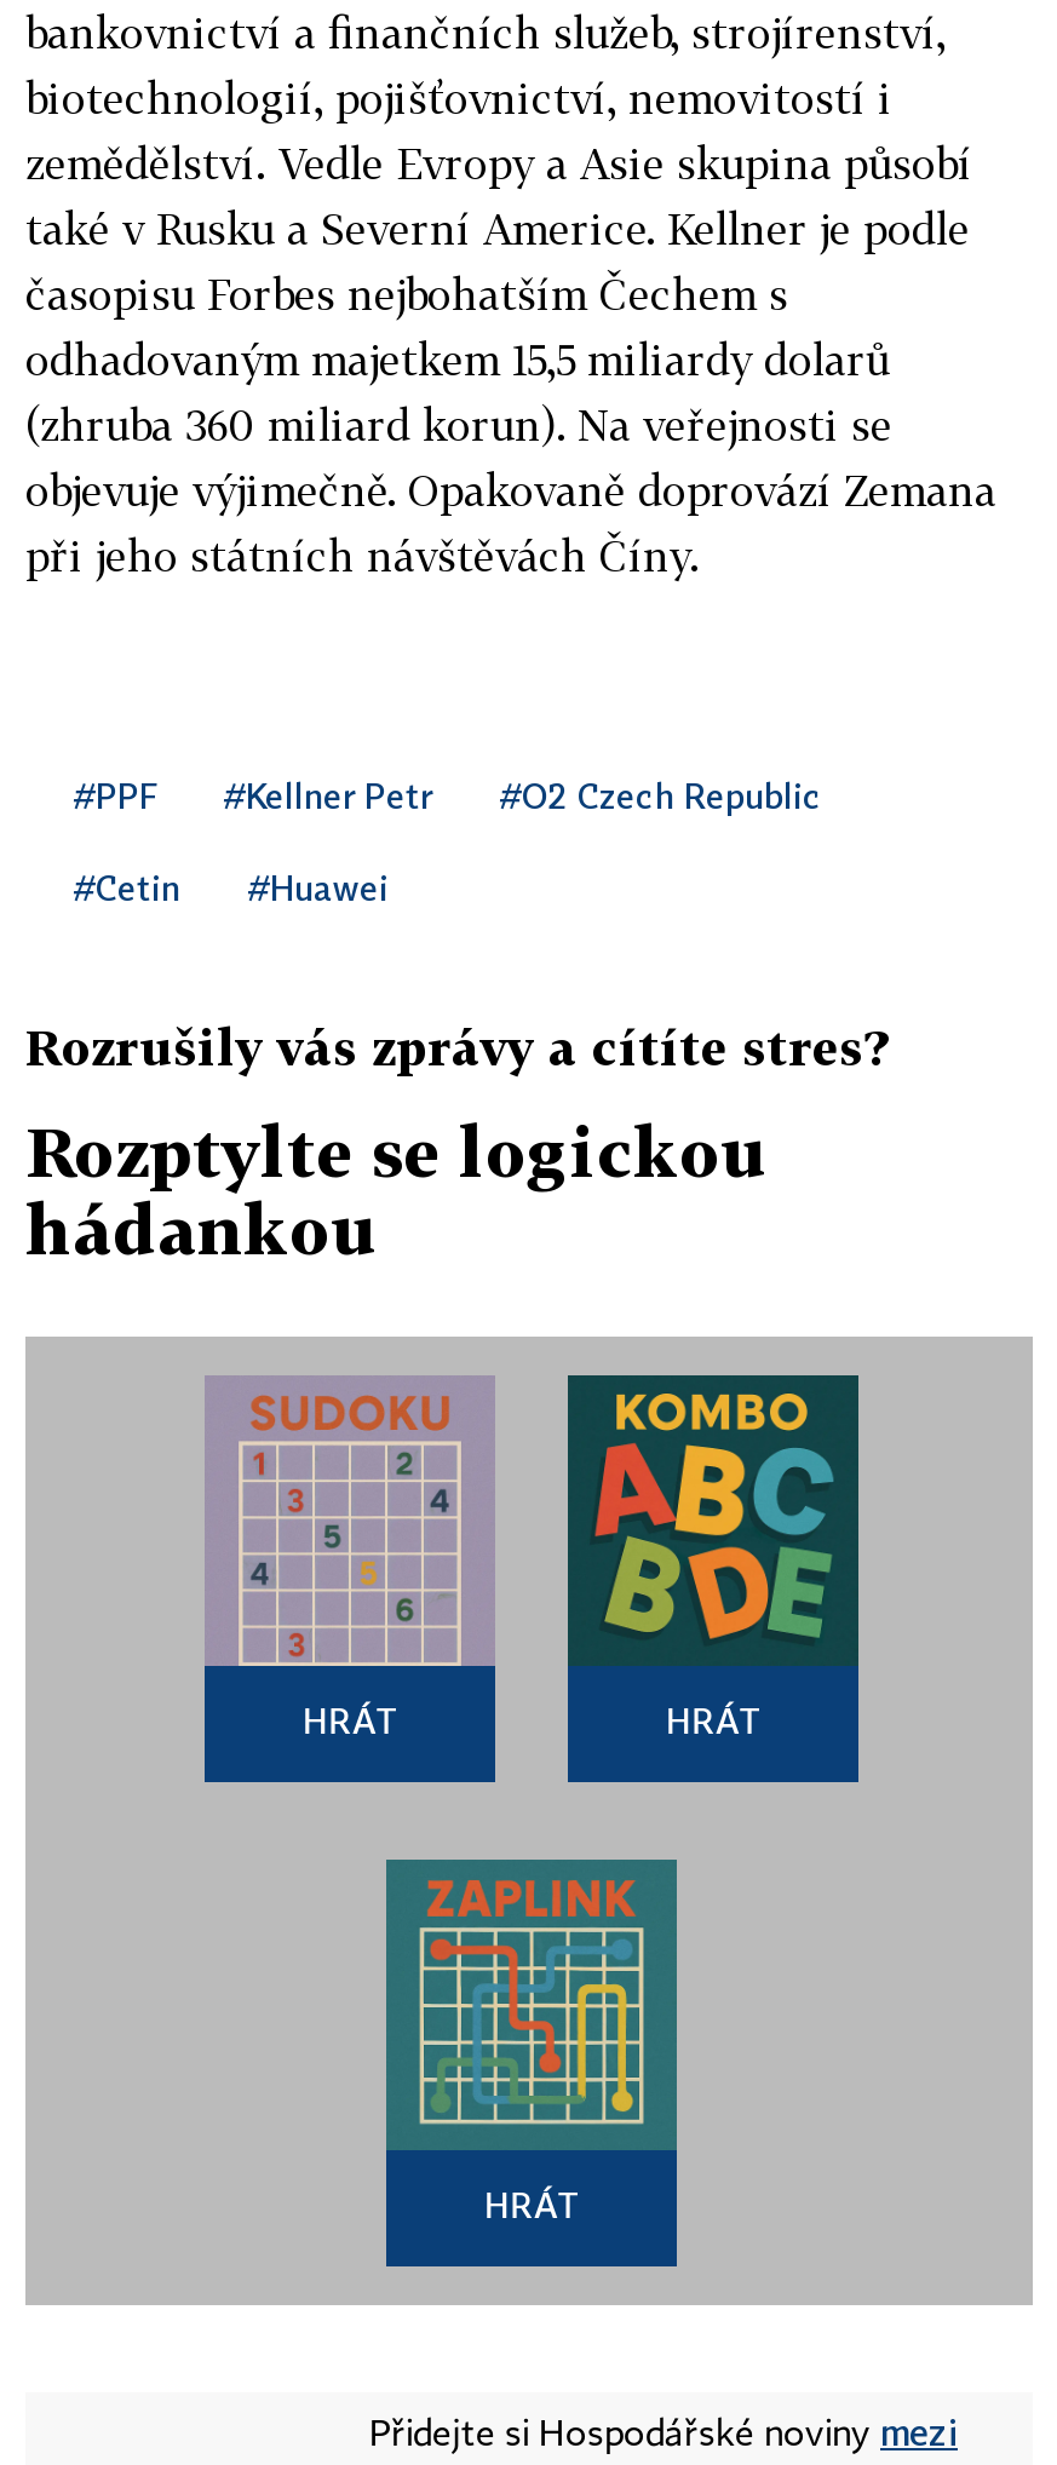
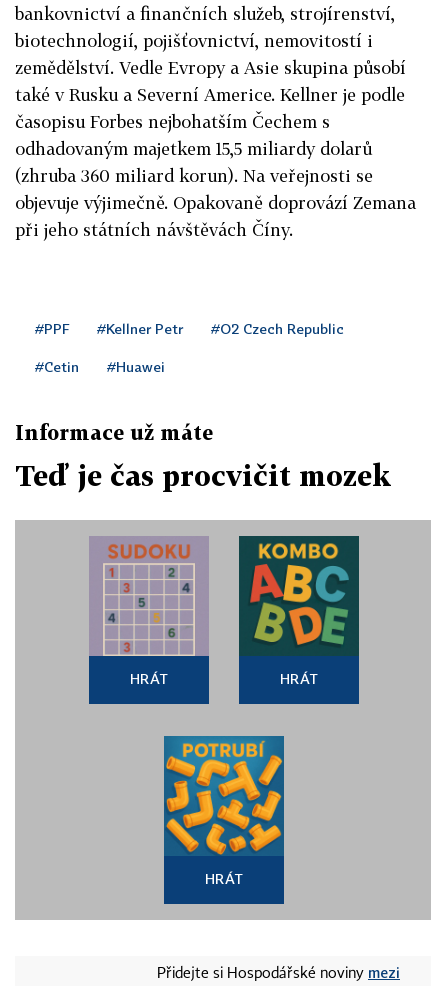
[25,1017,887,1075] Rozrušily vás zprávy a cítíte stres? -> [15,420,213,444] Informace už máte
[25,1111,769,1269] Rozptylte se logickou | hádankou -> [15,459,391,492] Teď je čas procvičit mozek
[391,1860,672,2145] [image] -> [166,736,282,855] [image]

